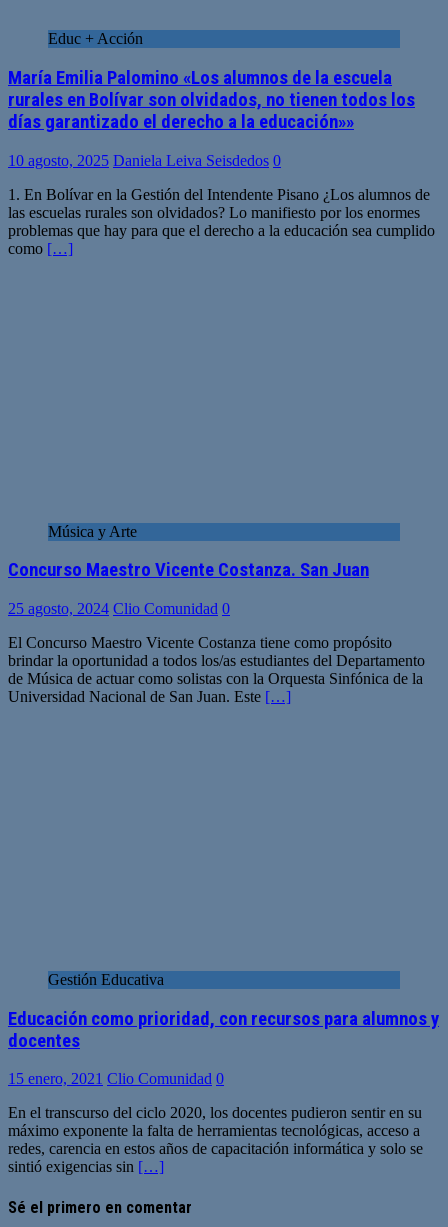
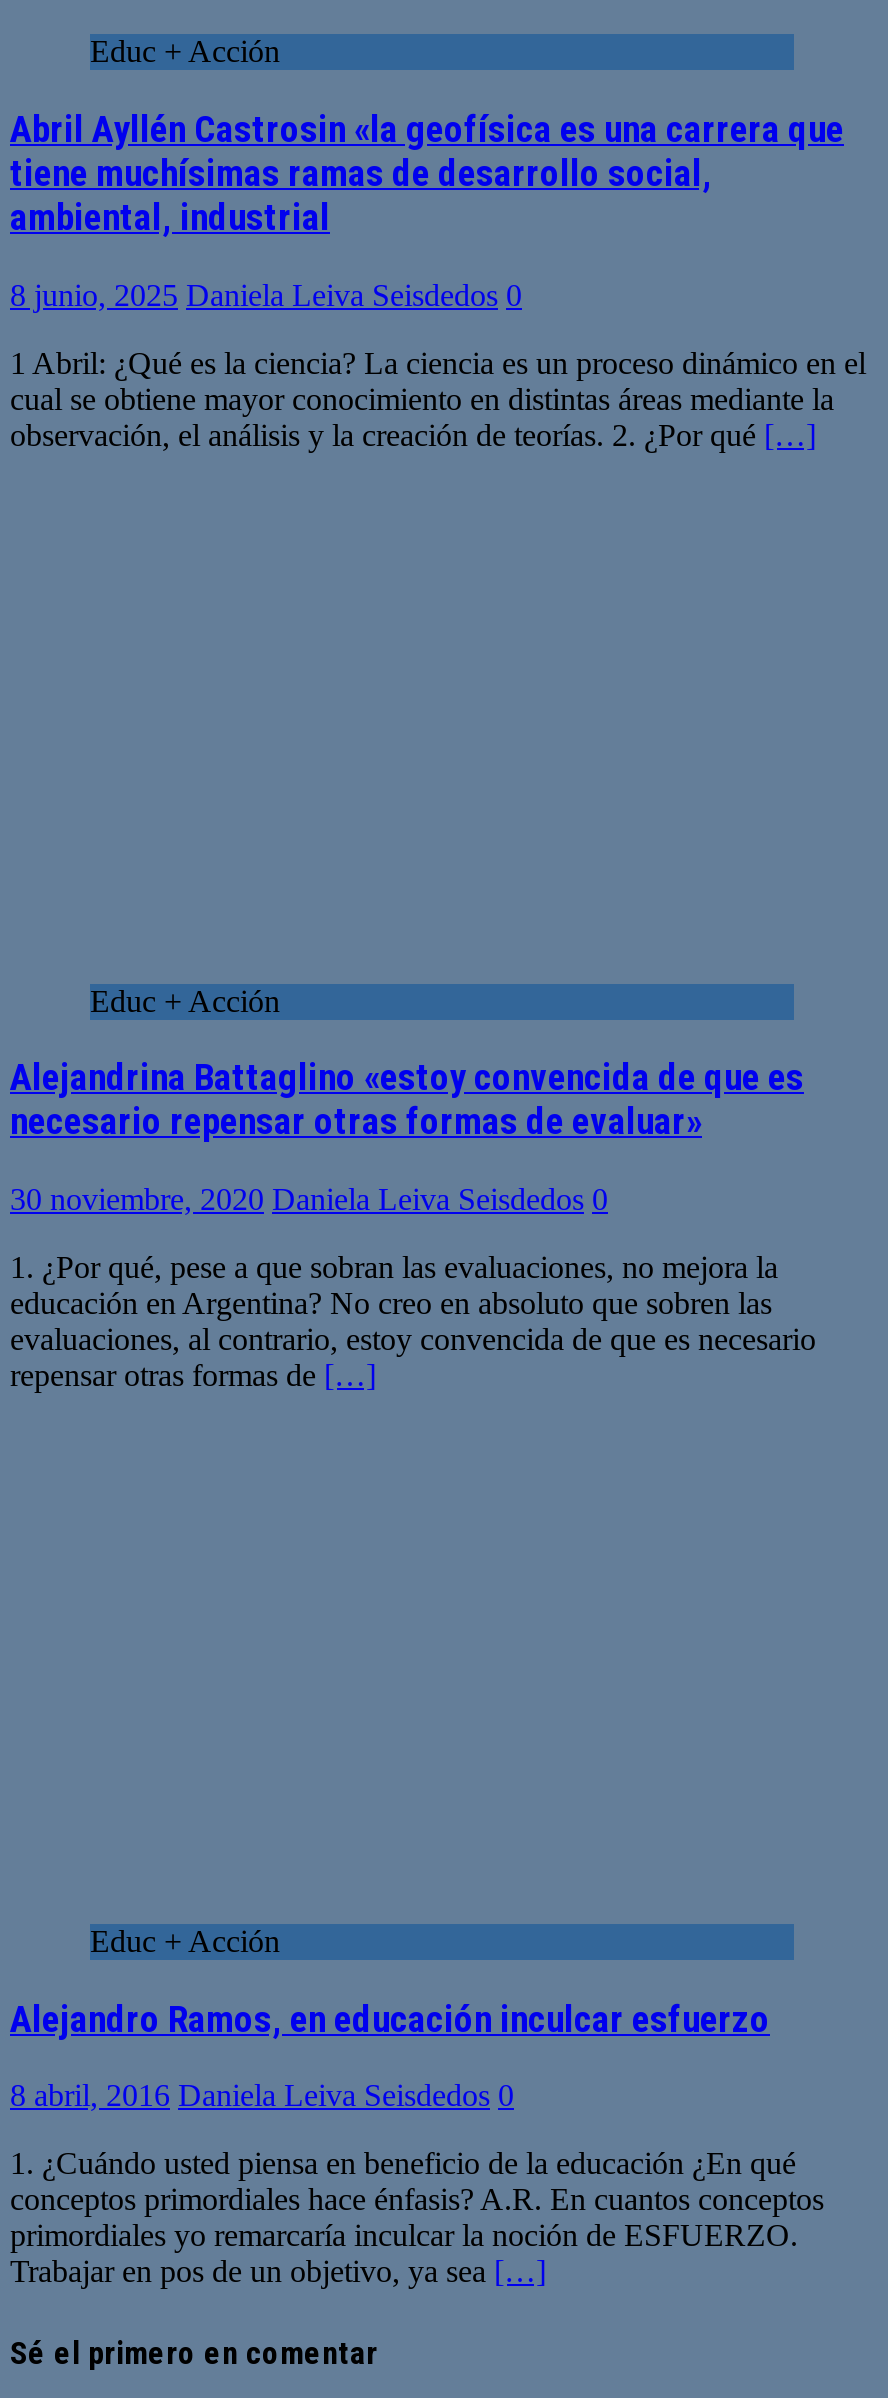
[8,67,415,133] María Emilia Palomino «Los alumnos de la escuela | rurales en Bolívar son olvidados, no tienen todos los | días garantizado el derecho a la educación»» -> [10,108,844,240] Abril Ayllén Castrosin «la geofísica es una carrera que | tiene muchísimas ramas de desarrollo social, | ambiental, industrial
[8,151,281,168] 10 agosto, 2025 Daniela Leiva Seisdedos 0 -> [10,277,522,311] 8 junio, 2025 Daniela Leiva Seisdedos 0
[8,185,435,256] 1. En Bolívar en la Gestión del Intendente Pisano ¿Los alumnos de | las escuelas rurales son olvidados? Lo manifiesto por los enormes | problemas que hay para que el derecho a la educación sea cumplido | como […] -> [10,345,866,451] 1 Abril: ¿Qué es la ciencia? La ciencia es un proceso dinámico en el | cual se obtiene mayor conocimiento en distintas áreas mediante la | observación, el análisis y la creación de teorías. 2. ¿Por qué […]
[48,522,137,539] Música y Arte -> [90,983,280,1017] Educ + Acción
[8,559,369,581] Concurso Maestro Vicente Costanza. San Juan -> [10,1056,804,1144] Alejandrina Battaglino «estoy convencida de que es | necesario repensar otras formas de evaluar»
[8,600,230,617] 25 agosto, 2024 Clio Comunidad 0 -> [10,1182,608,1216] 30 noviembre, 2020 Daniela Leiva Seisdedos 0
[8,634,425,705] El Concurso Maestro Vicente Costanza tiene como propósito | brindar la oportunidad a todos los/as estudiantes del Departamento | de Música de actuar como solistas con la Orquesta Sinfónica de la | Universidad Nacional de San Juan. Este […] -> [10,1250,816,1392] 1. ¿Por qué, pese a que sobran las evaluaciones, no mejora la | educación en Argentina? No creo en absoluto que sobren las | evaluaciones, al contrario, estoy convencida de que es necesario | repensar otras formas de […]
[48,971,164,988] Gestión Educativa -> [90,1924,280,1958] Educ + Acción
[8,1008,439,1052] Educación como prioridad, con recursos para alumnos y | docentes -> [10,1997,770,2041] Alejandro Ramos, en educación inculcar esfuerzo
[8,1070,224,1087] 15 enero, 2021 Clio Comunidad 0 -> [10,2079,514,2113] 8 abril, 2016 Daniela Leiva Seisdedos 0
[8,1104,423,1175] En el transcurso del ciclo 2020, los docentes pudieron sentir en su | máximo exponente la falta de herramientas tecnológicas, acceso a | redes, carencia en estos años de capacitación informática y solo se | sintió exigencias sin […] -> [10,2147,824,2289] 1. ¿Cuándo usted piensa en beneficio de la educación ¿En qué | conceptos primordiales hace énfasis? A.R. En cuantos conceptos | primordiales yo remarcaría inculcar la noción de ESFUERZO. | Trabajar en pos de un objetivo, ya sea […]

